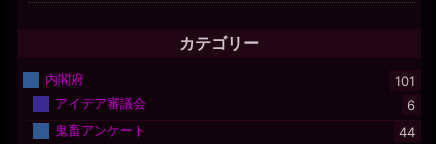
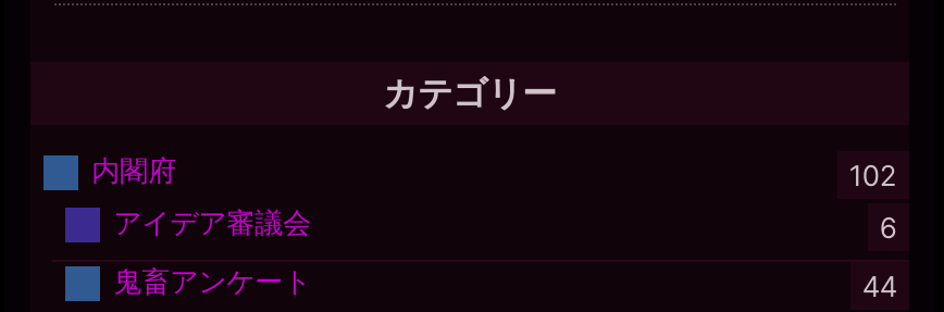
[395,73,415,89] 101 -> [849,157,897,192] 102

